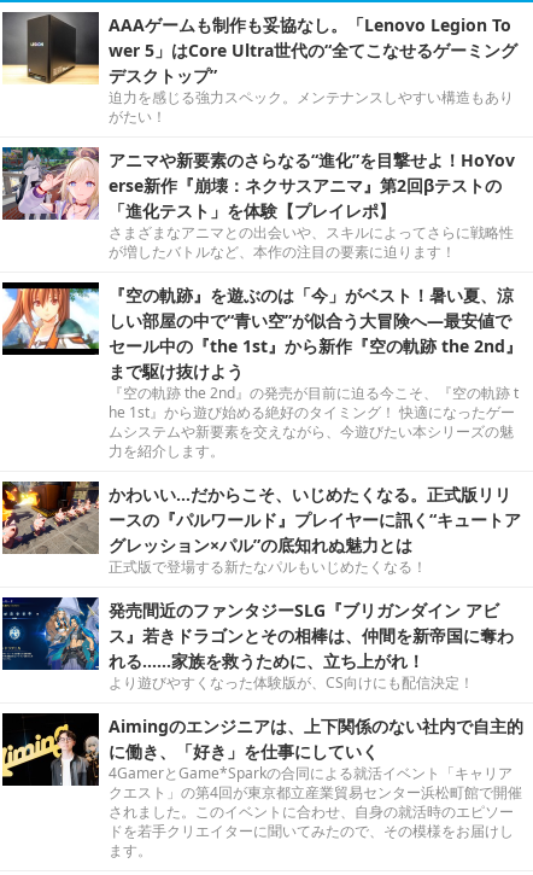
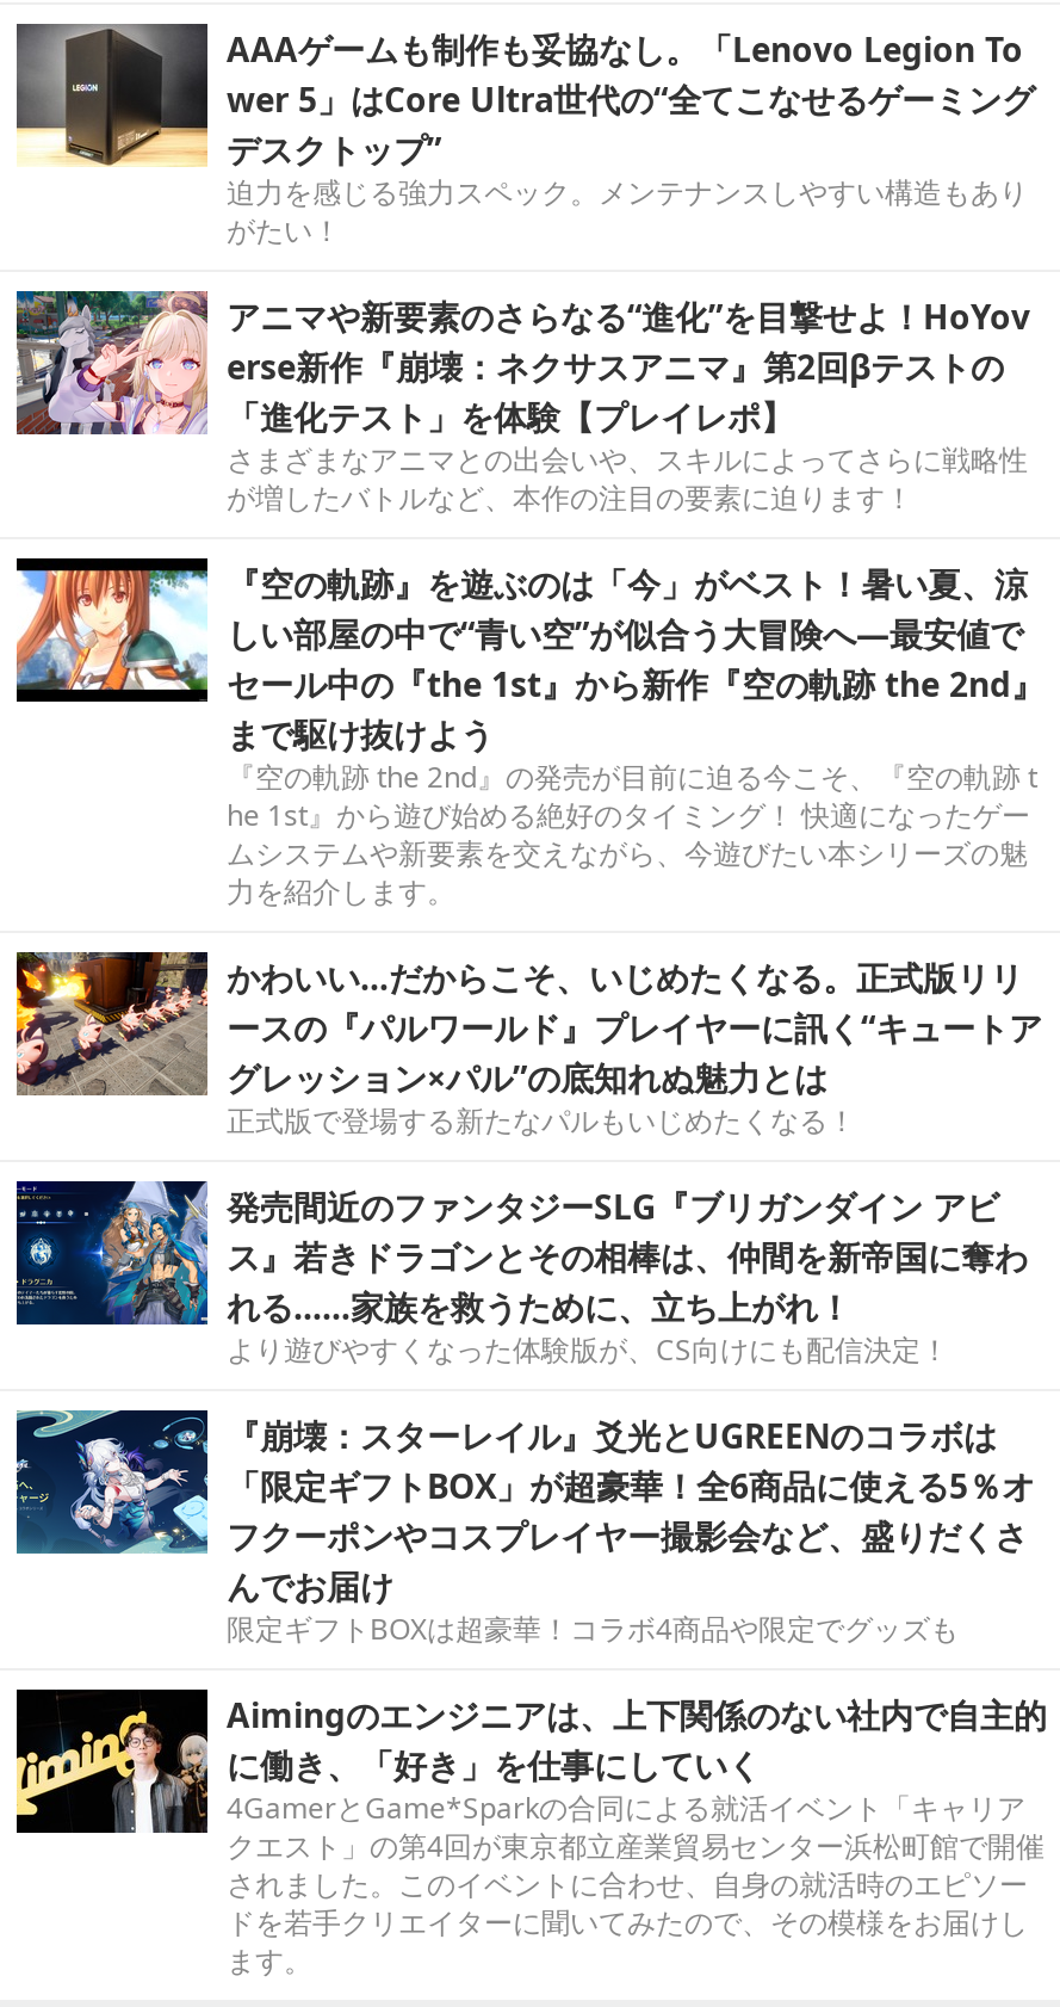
none -> [14,1408,1035,1648] [image] | 『崩壊：スターレイル』爻光とUGREENのコラボは | 「限定ギフトBOX」が超豪華！全6商品に使える5％オ | フクーポンやコスプレイヤー撮影会など、盛りだくさ | んでお届け | 限定ギフトBOXは超豪華！コラボ4商品や限定でグッズも

